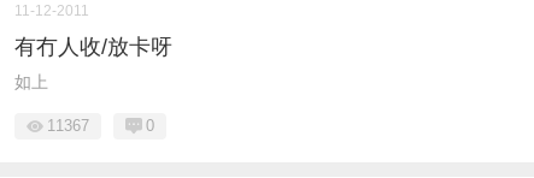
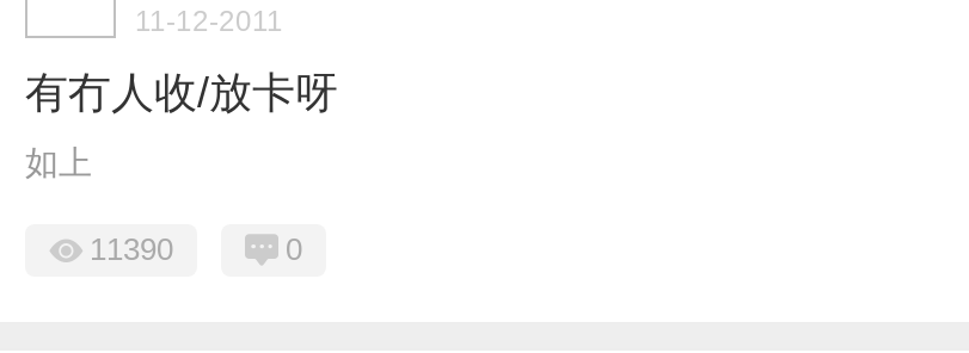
[47,117,89,135] 11367 -> [90,231,173,267] 11390

